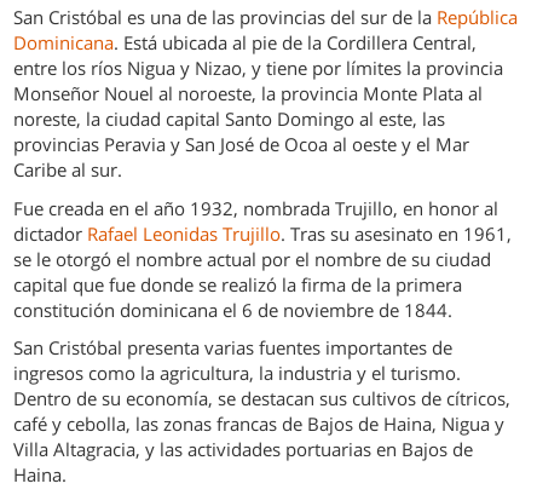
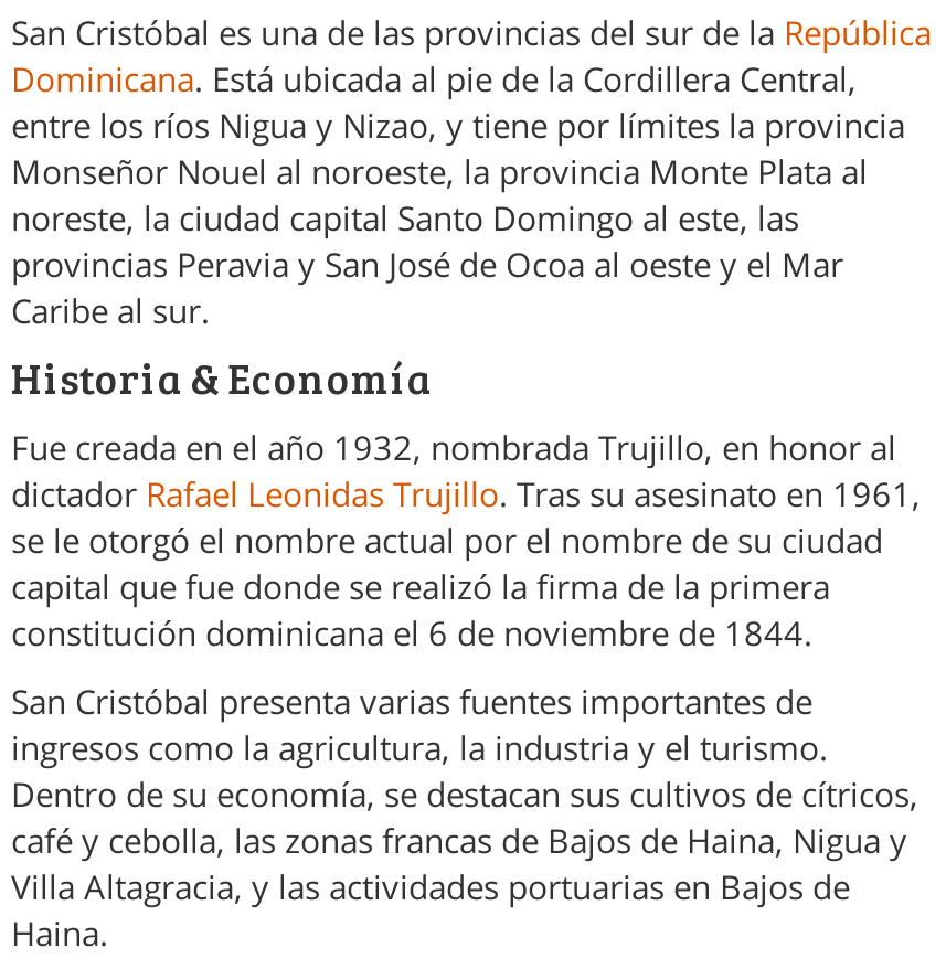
none -> [11,350,431,405] Historia & Economía

